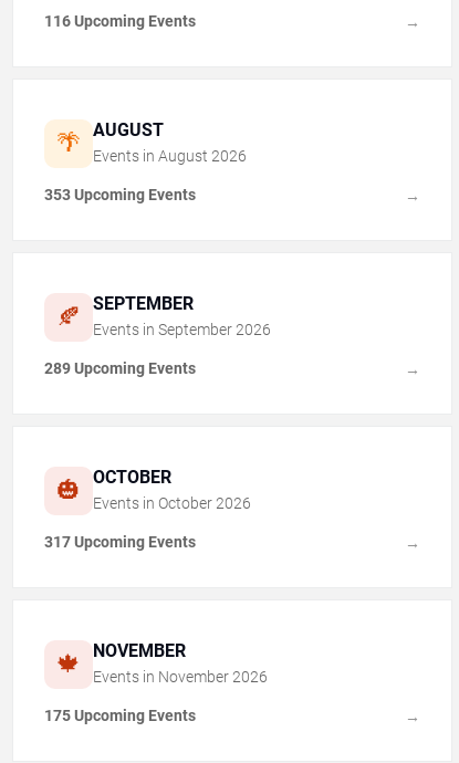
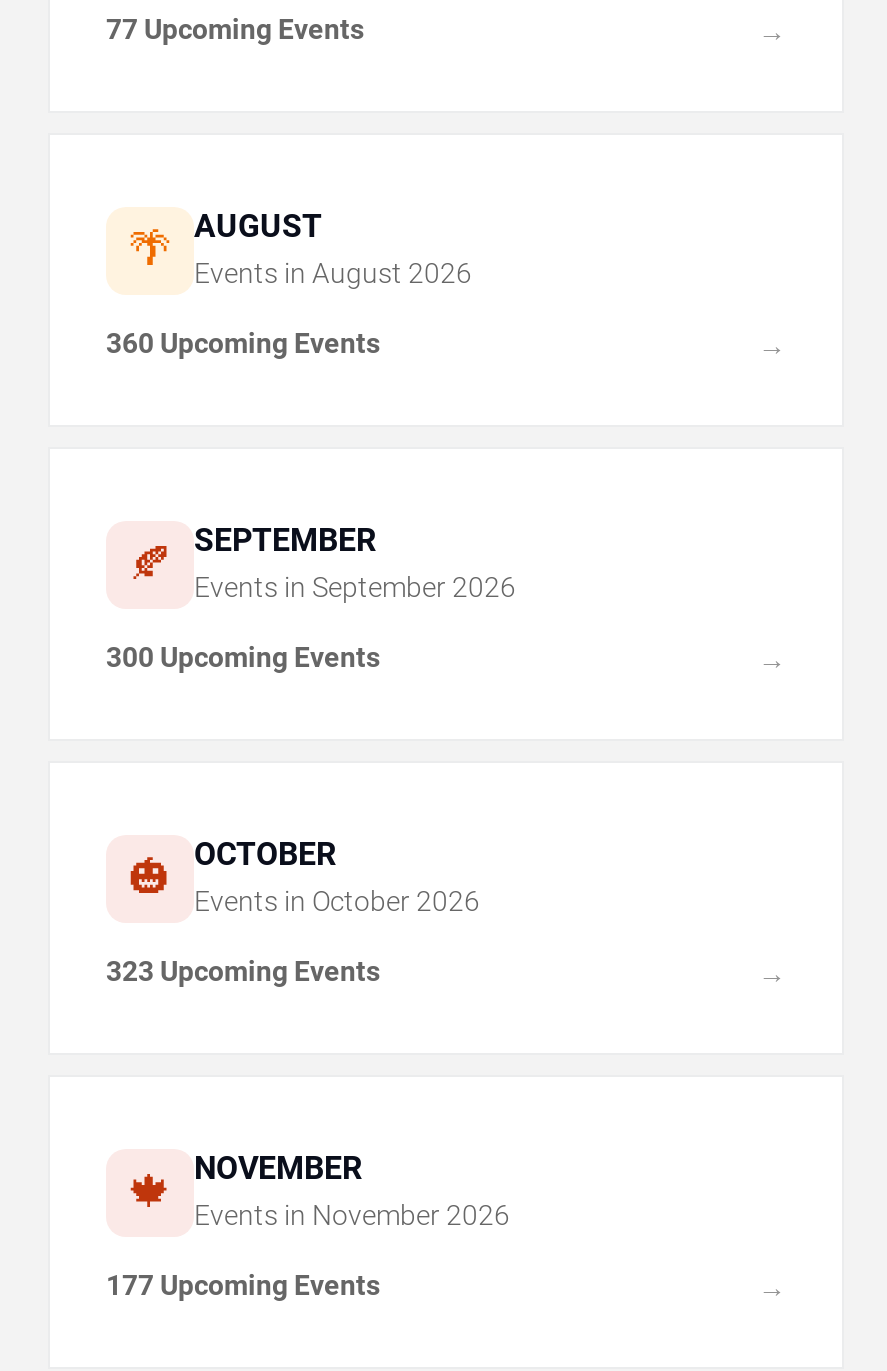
[44,12,196,30] 116 Upcoming Events -> [106,14,364,46] 77 Upcoming Events
[44,186,196,204] 353 Upcoming Events -> [106,328,380,360] 360 Upcoming Events
[44,360,196,377] 289 Upcoming Events -> [106,642,380,674] 300 Upcoming Events
[44,533,196,551] 317 Upcoming Events -> [106,956,380,988] 323 Upcoming Events
[44,707,196,725] 175 Upcoming Events -> [106,1270,380,1302] 177 Upcoming Events

